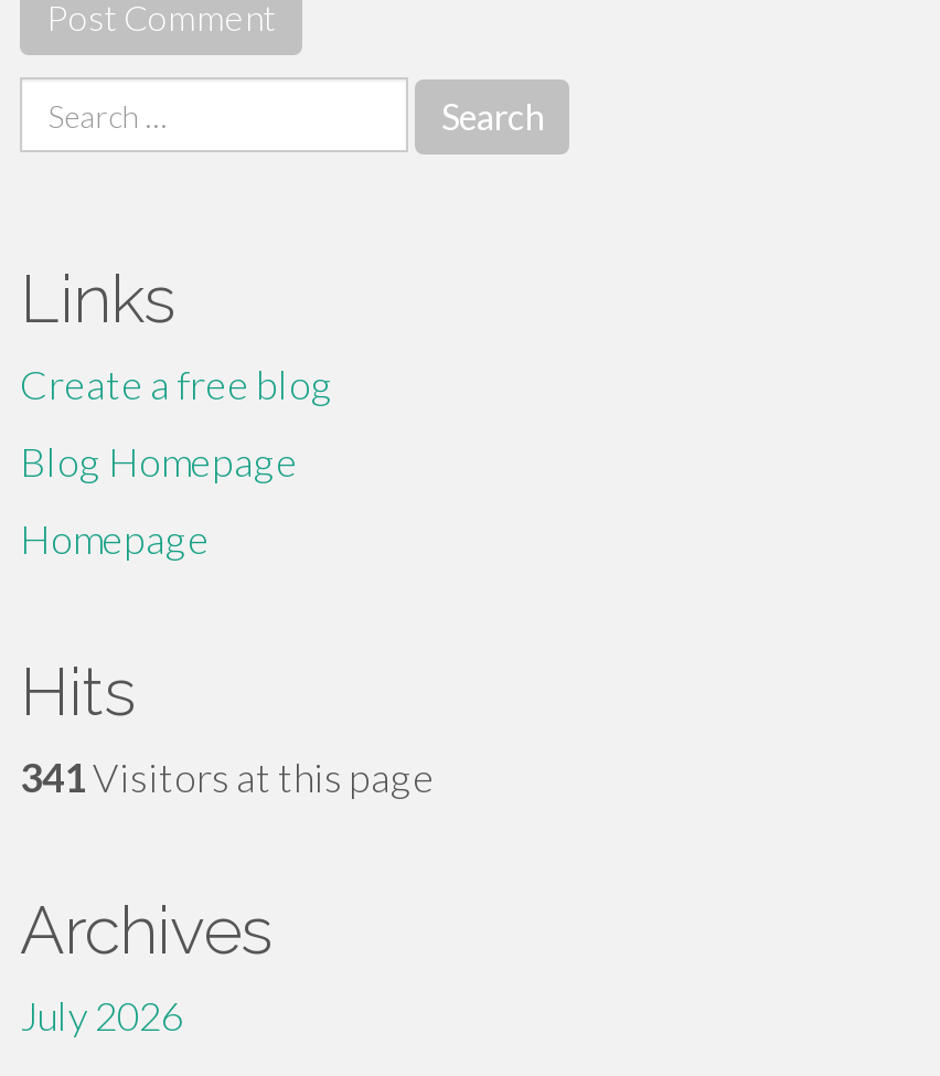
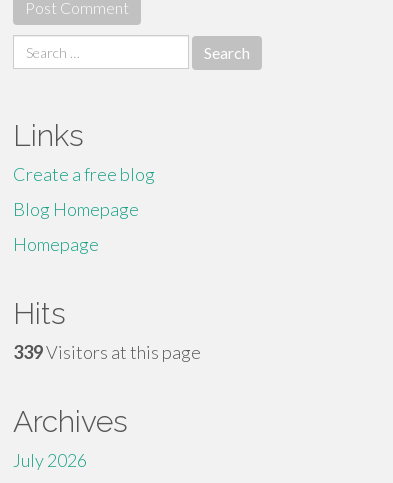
[20,753,435,801] 341Visitors at this page -> [13,341,201,363] 339Visitors at this page

